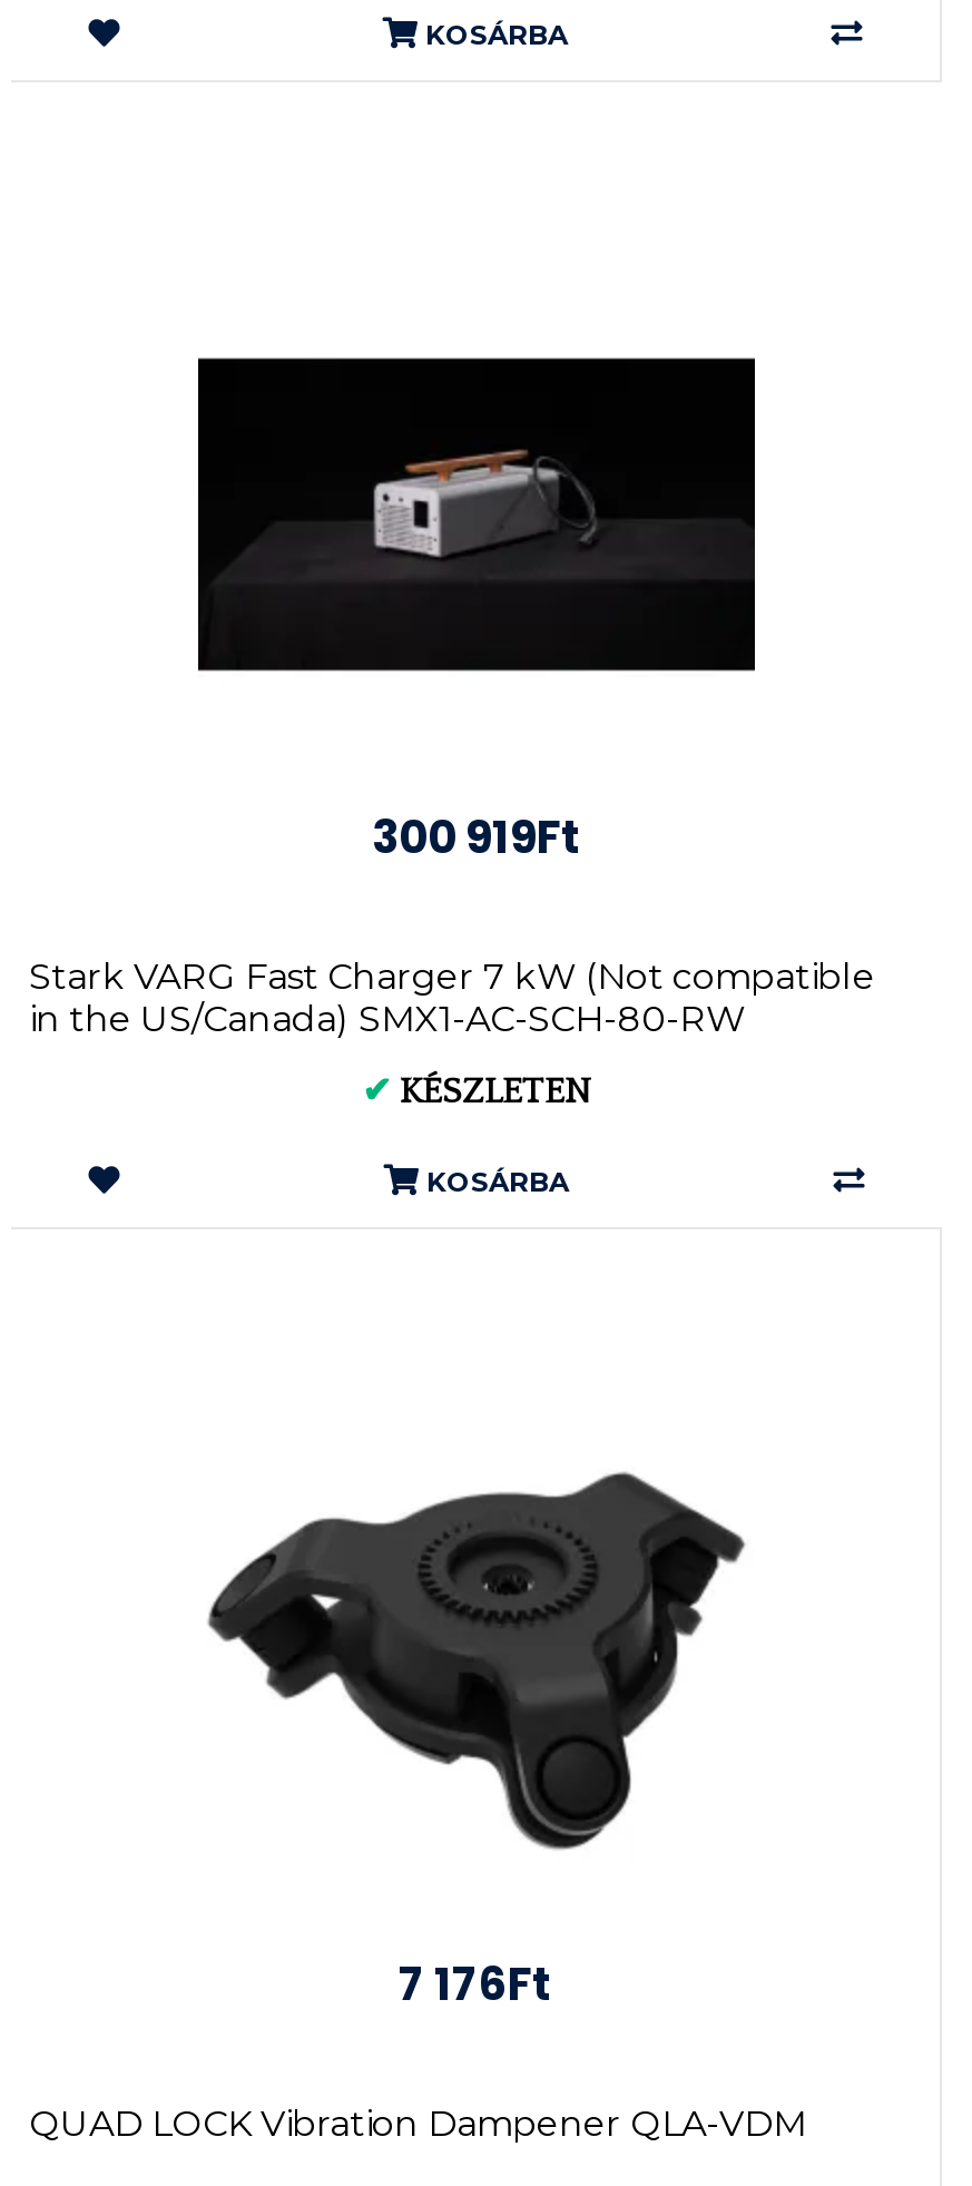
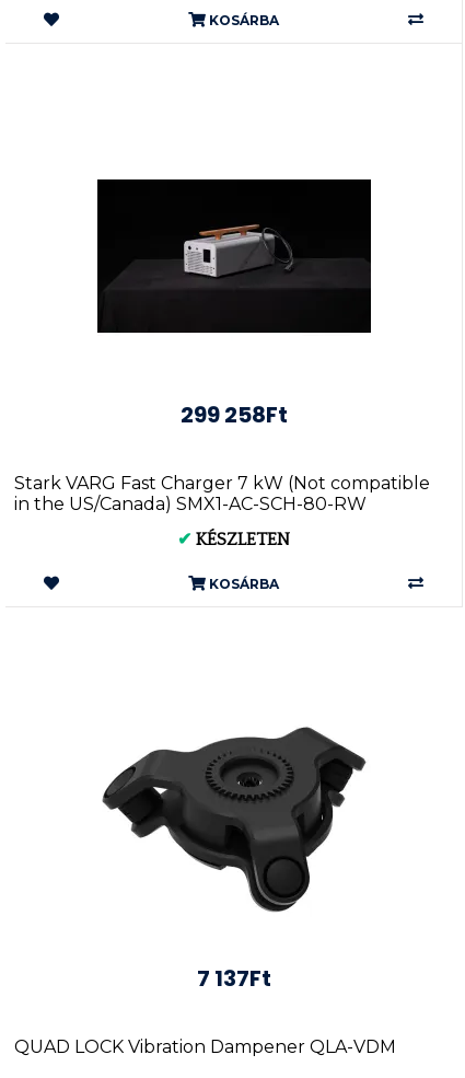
[372,806,581,869] 300 919Ft -> [180,399,287,430] 299 258Ft
[399,1953,552,2016] 7 176Ft -> [197,963,271,994] 7 137Ft

